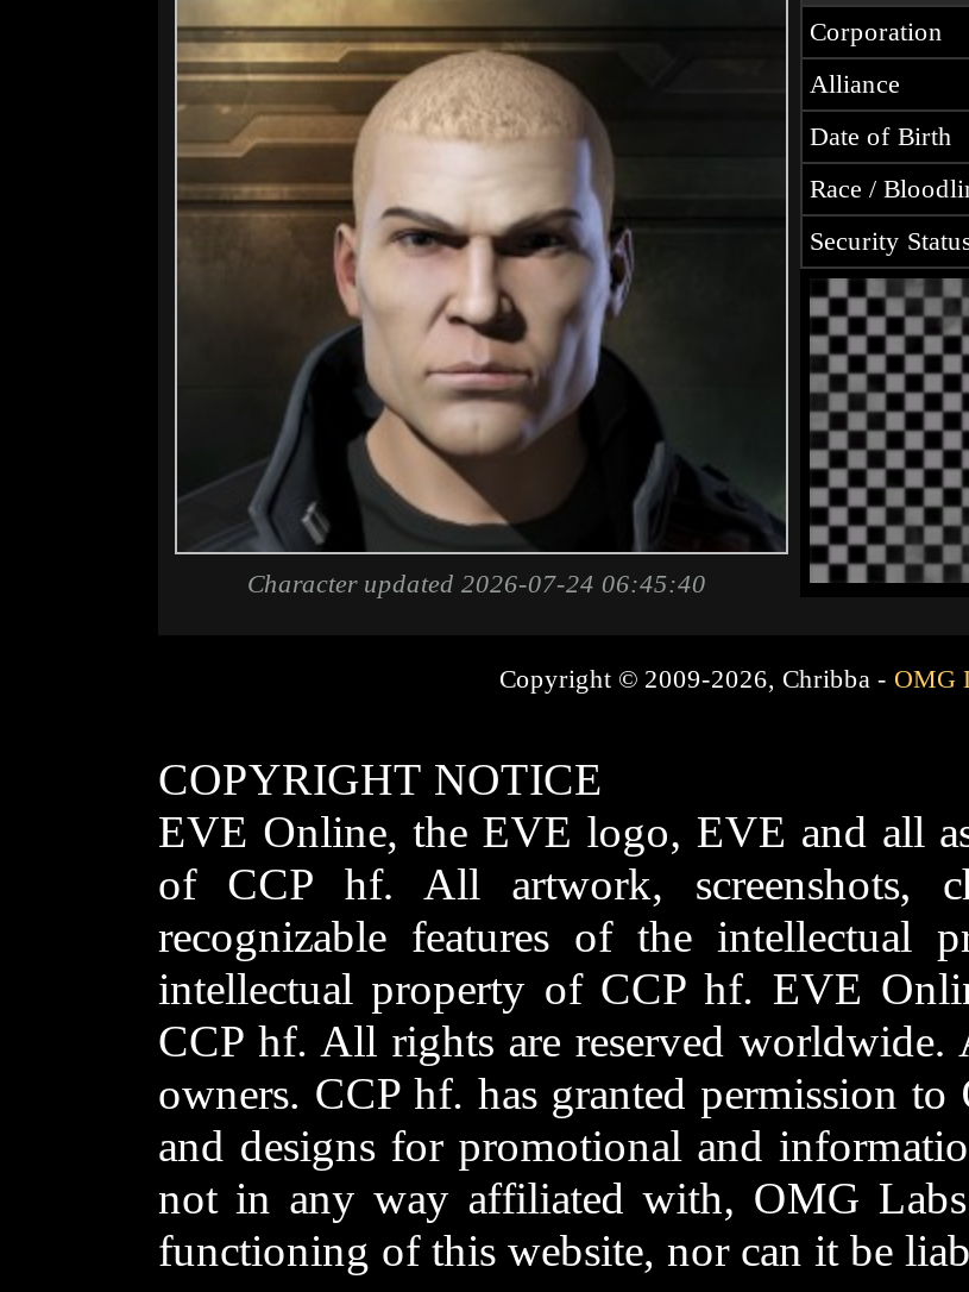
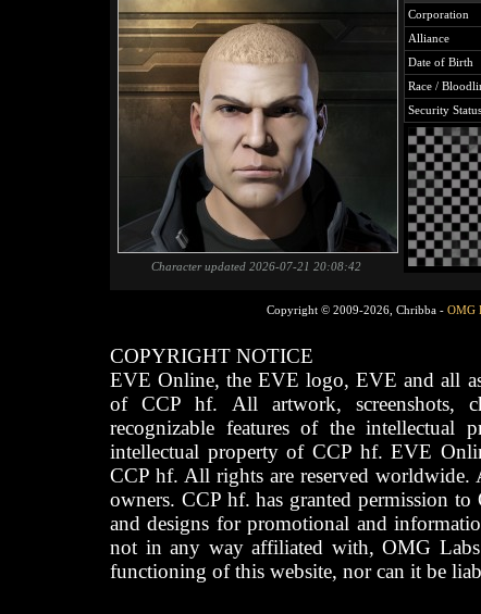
[247,569,706,597] Character updated 2026-07-24 06:45:40 -> [151,260,361,273] Character updated 2026-07-21 20:08:42

